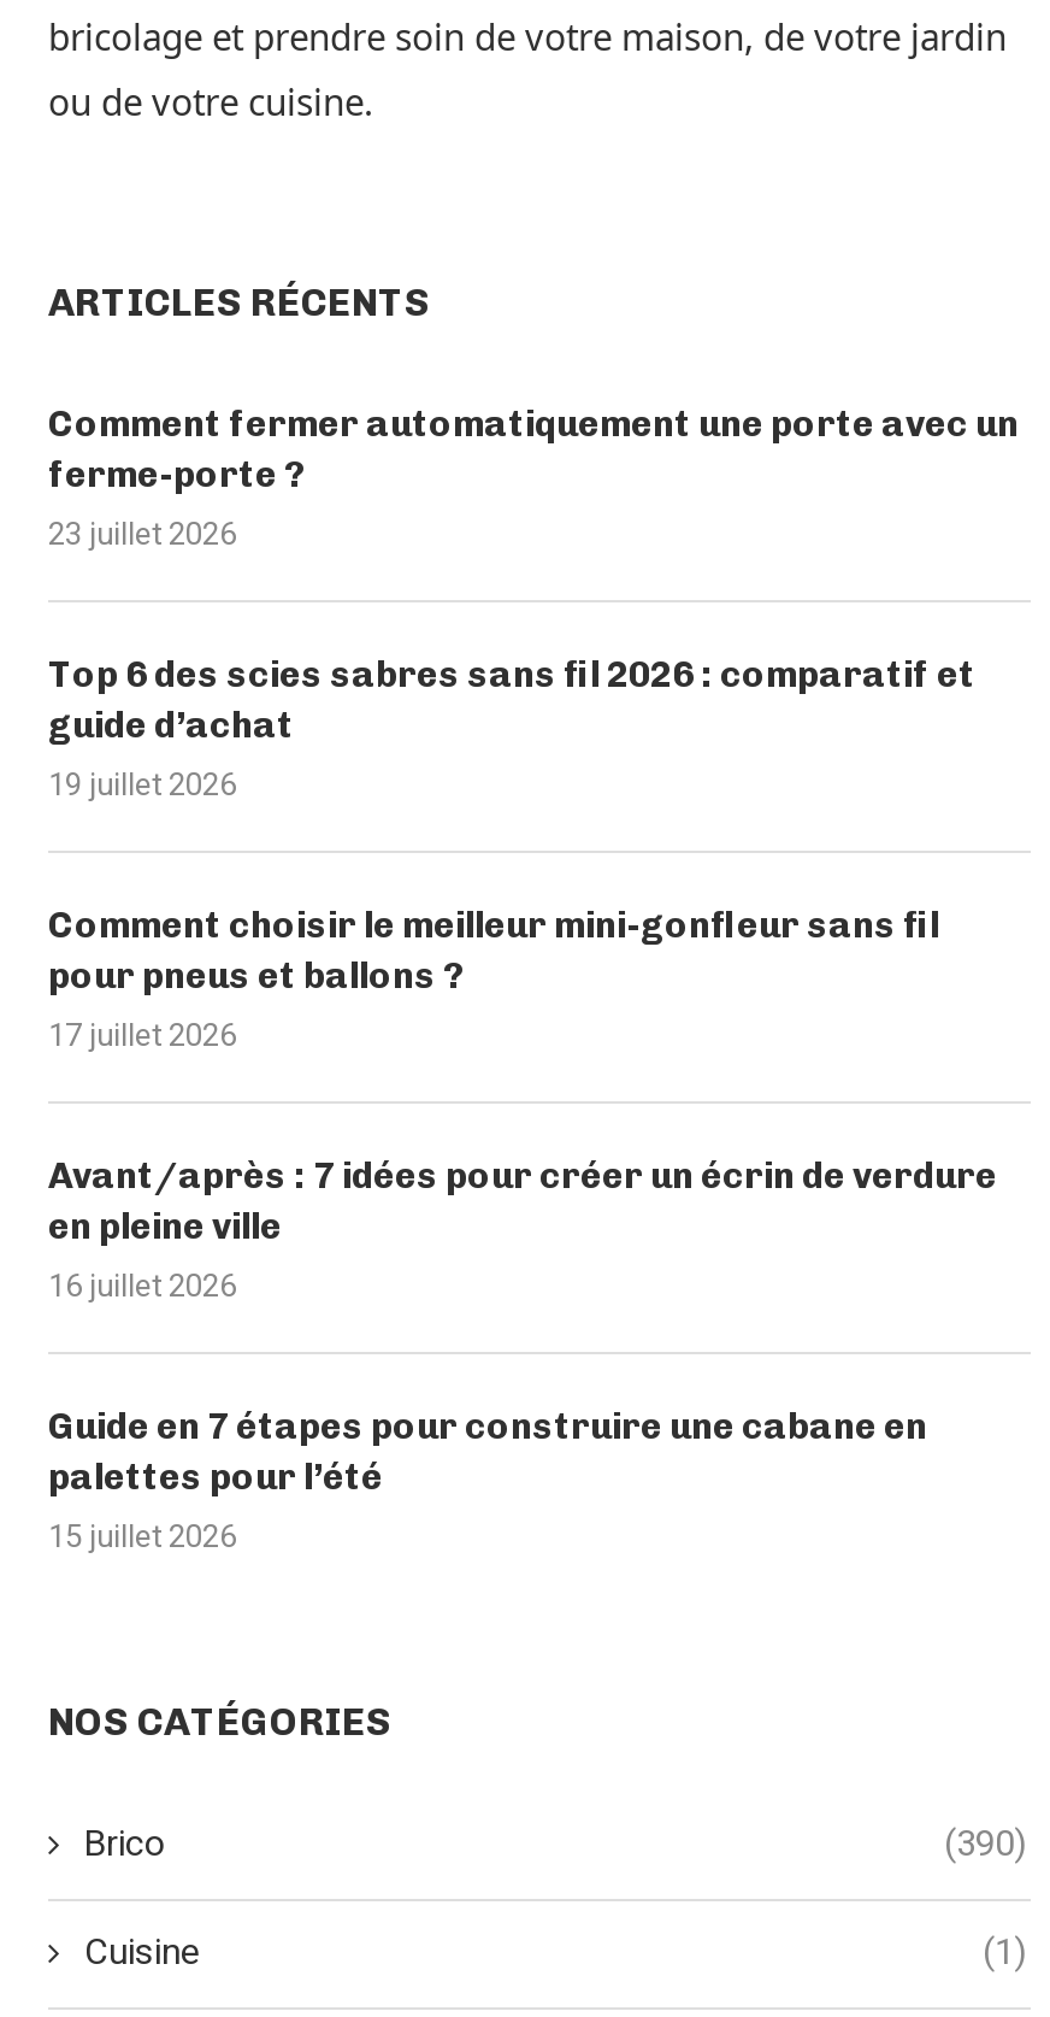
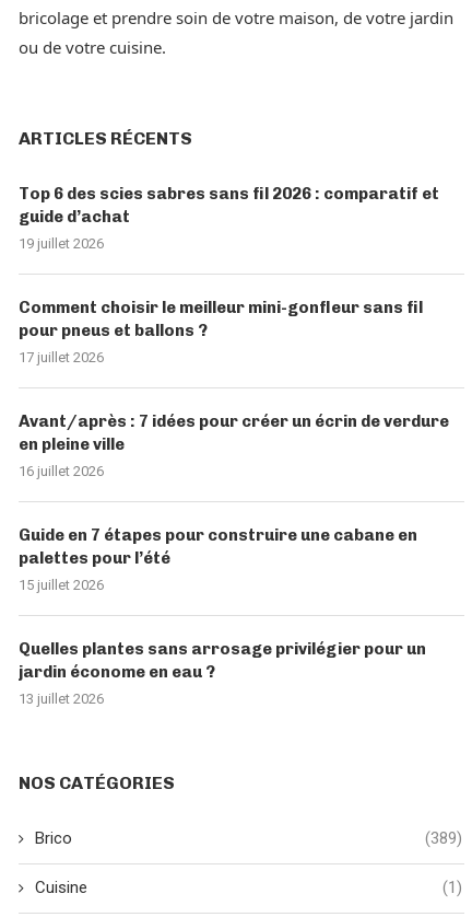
[48,402,1019,552] Comment fermer automatiquement une porte avec un | ferme-porte ? | 23 juillet 2026 -> none
moved [48,653,997,1554] -> [19,184,449,593]: Top 6 des scies sabres sans fil 2026 : comparatif et | guide d’achat | 19 juillet 2026 | ... | palettes pour l’été | 15 juillet 2026
none -> [19,639,426,707] Quelles plantes sans arrosage privilégier pour un | jardin économe en eau ? | 13 juillet 2026
[944,1822,1026,1865] (390) -> [425,828,462,848] (389)

